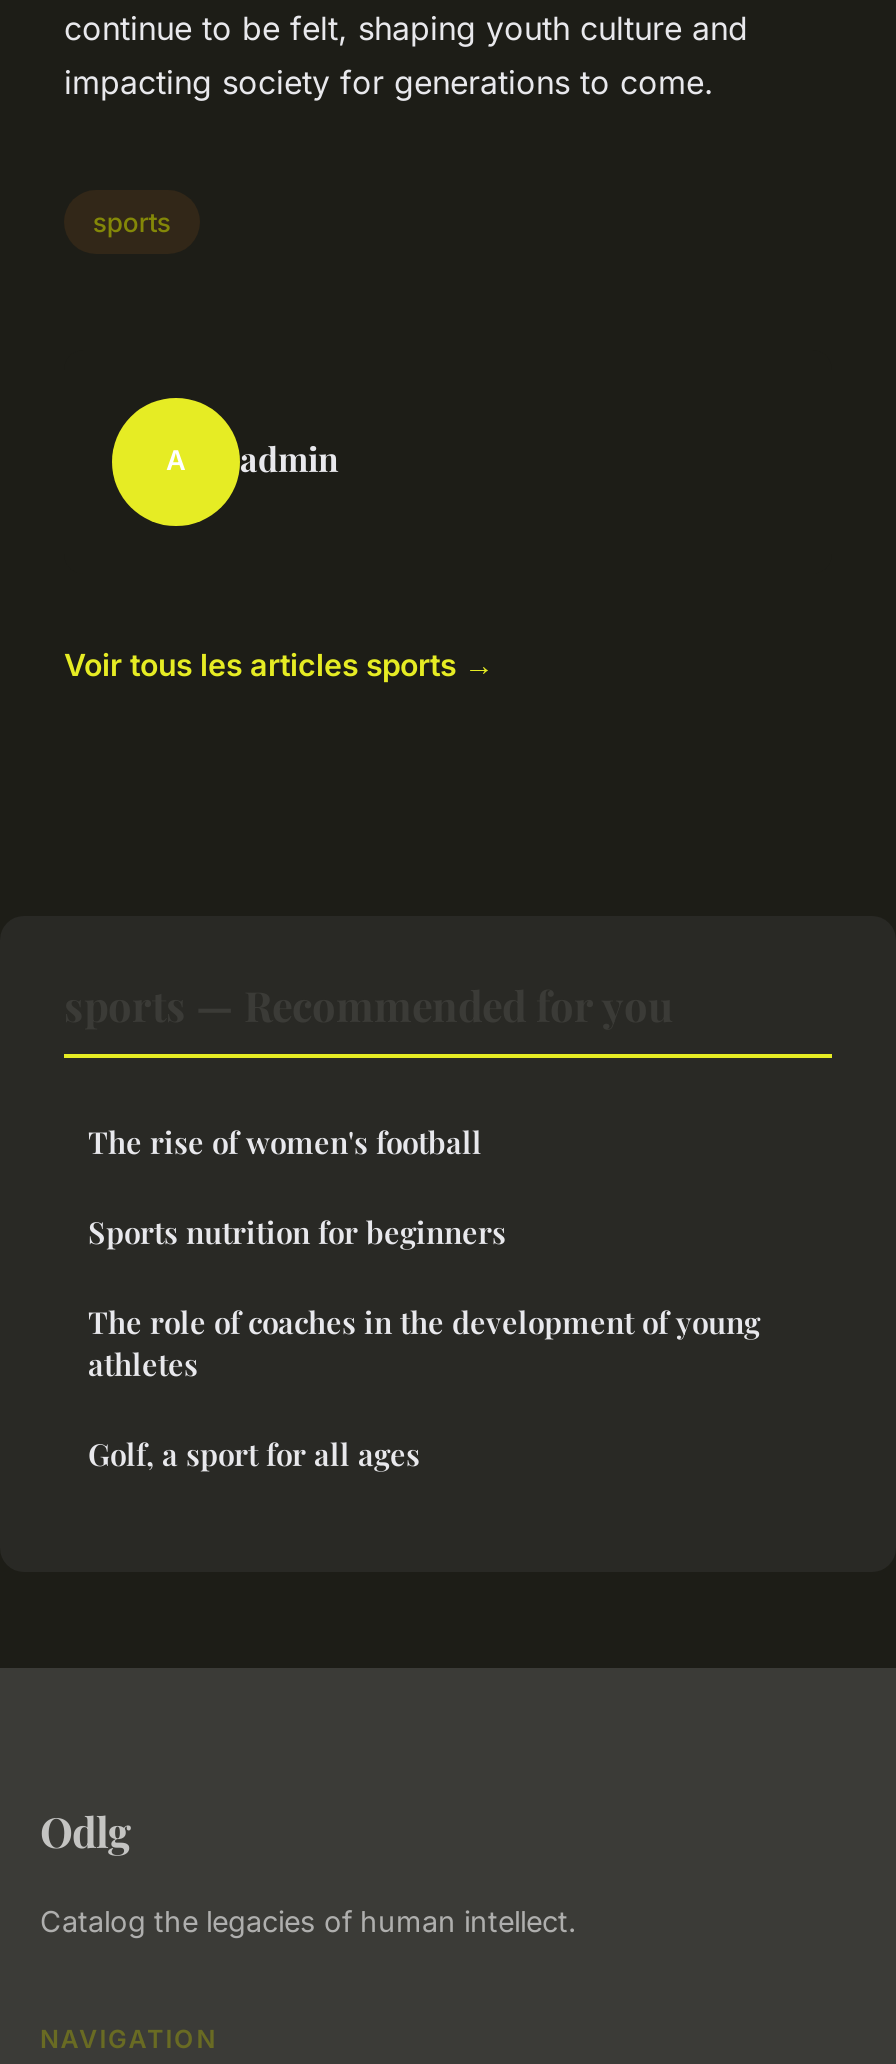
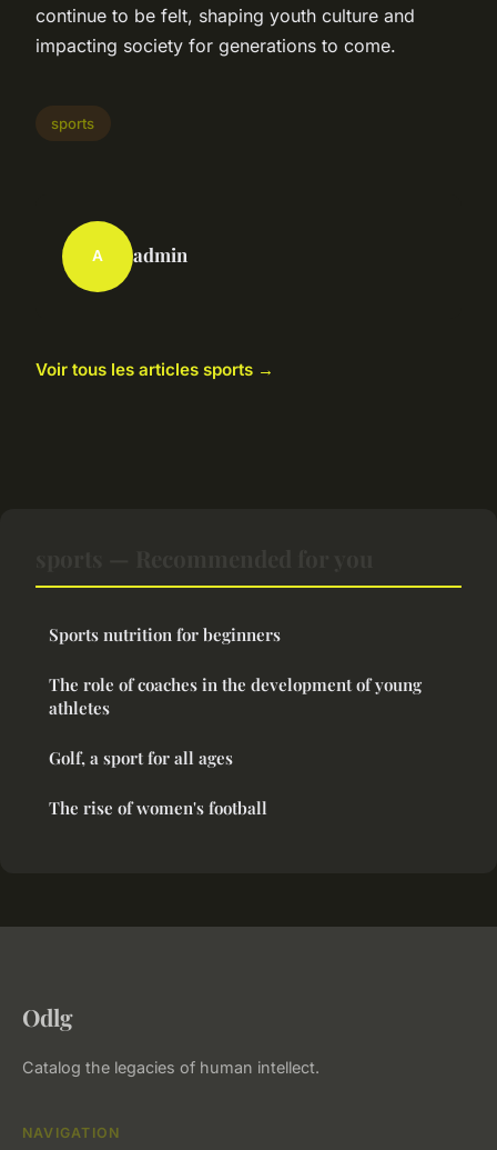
moved [88,1121,482,1161] -> [49,796,267,818]: The rise of women's football
moved [88,1211,760,1473] -> [49,623,422,768]: Sports nutrition for beginners | The role of coaches in the development of young | athletes | Golf, a sport for all ages

